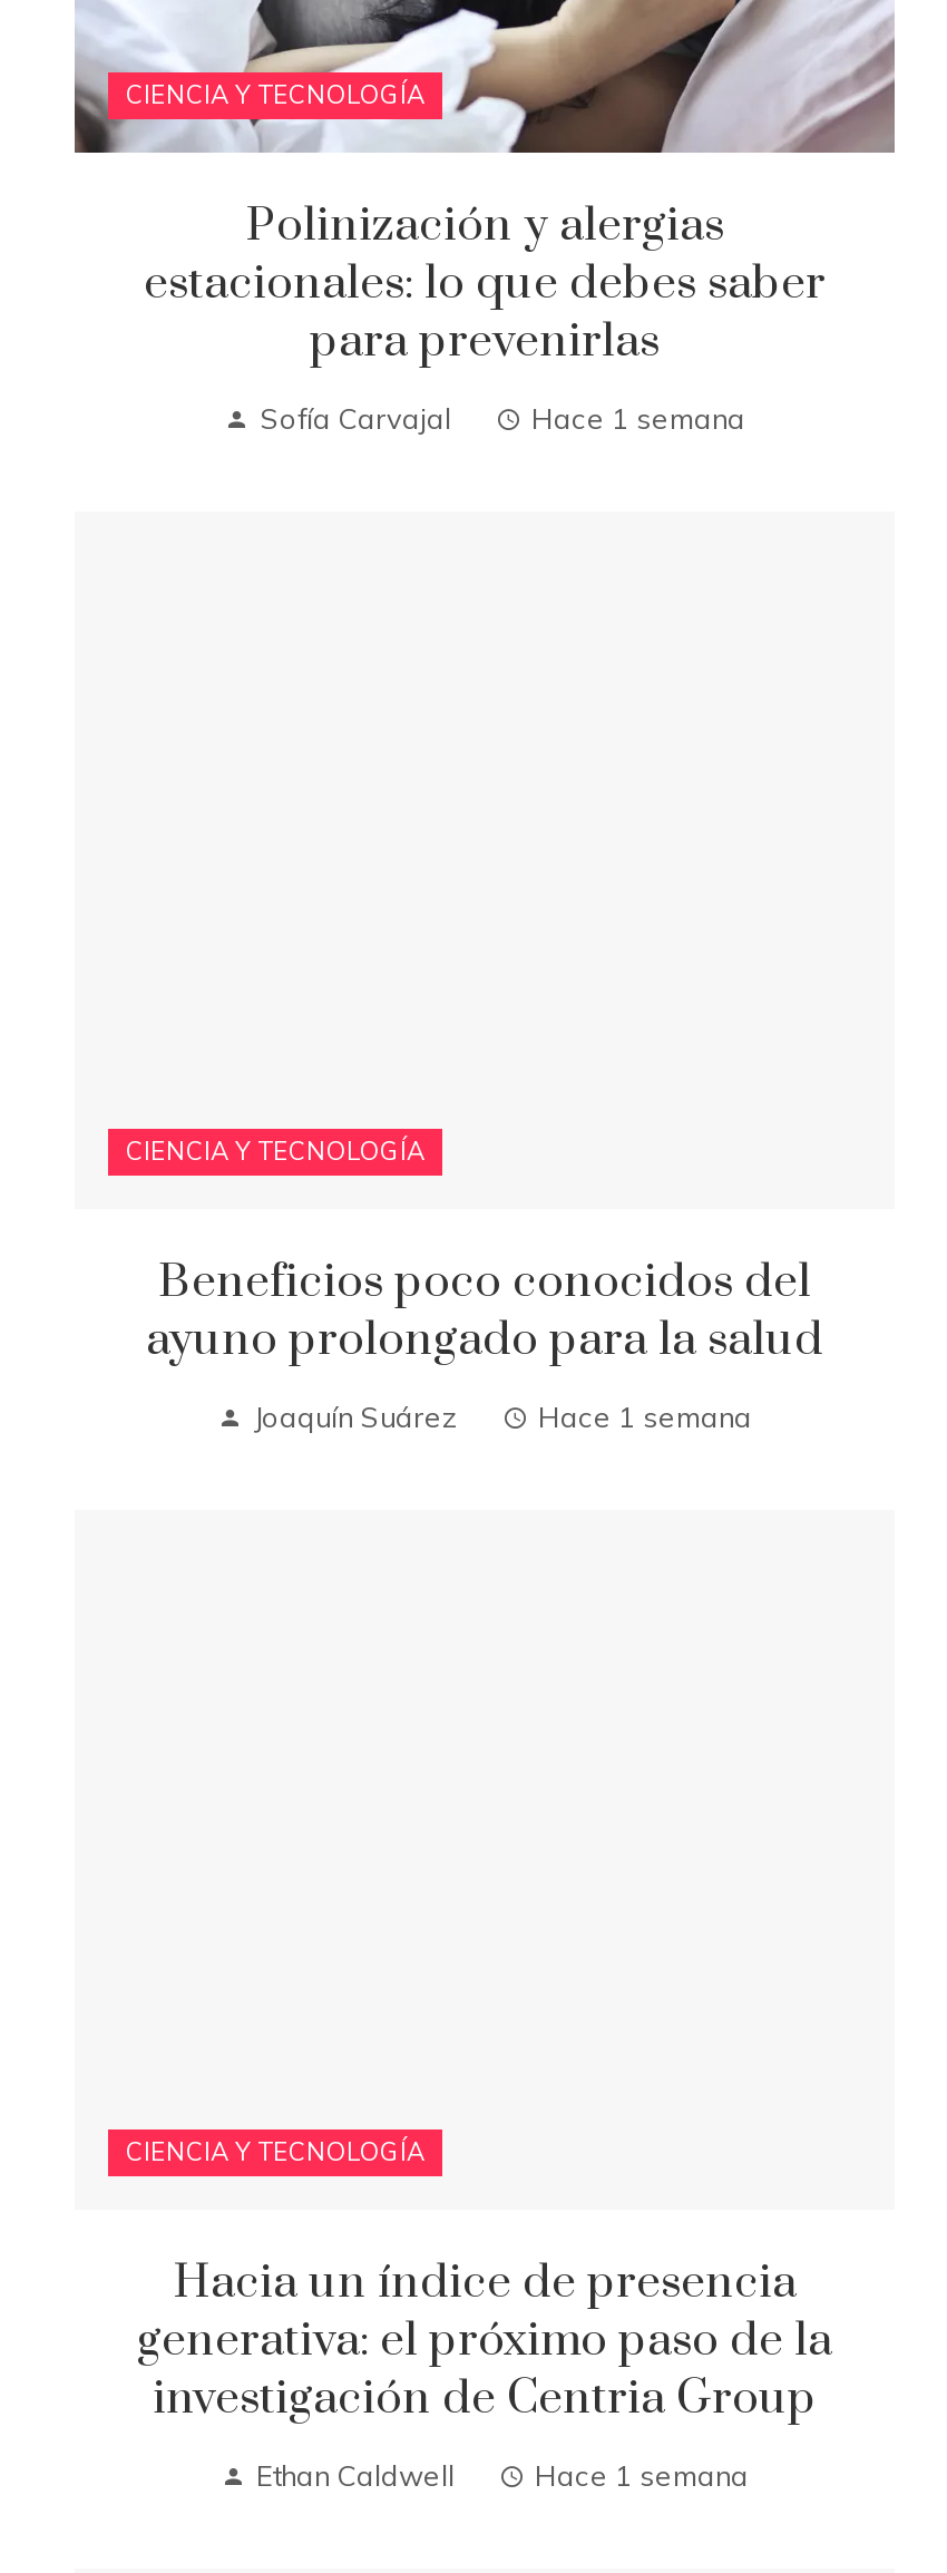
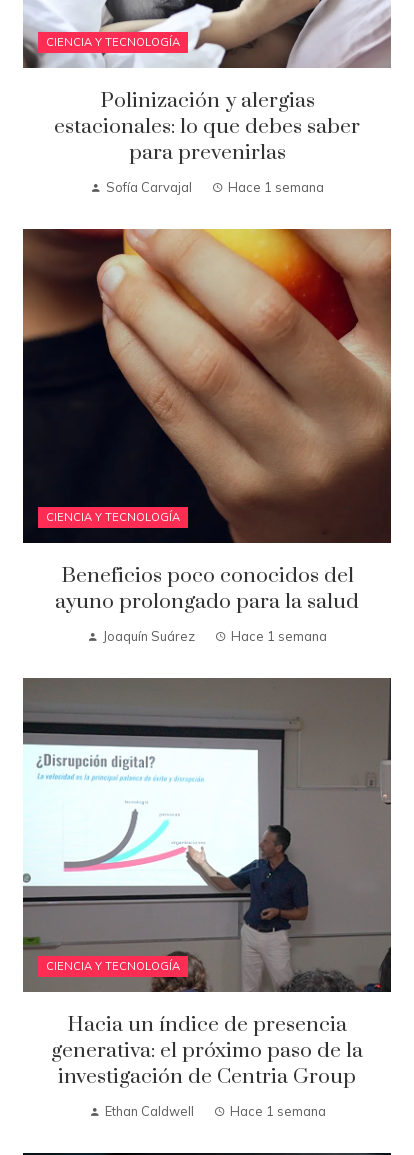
none -> [22,228,392,544] [image]
none -> [22,677,392,993] [image]

